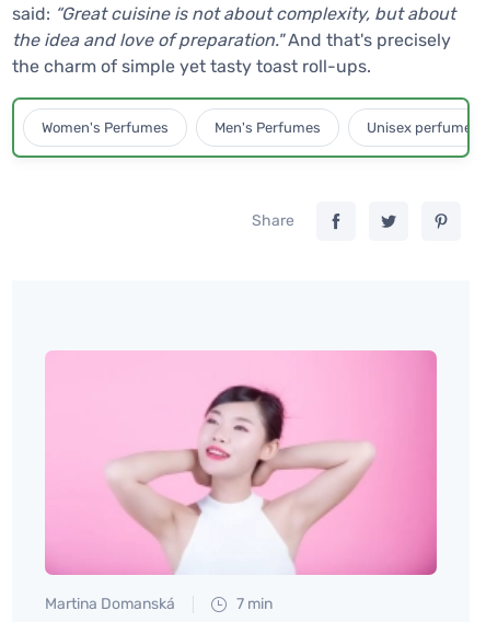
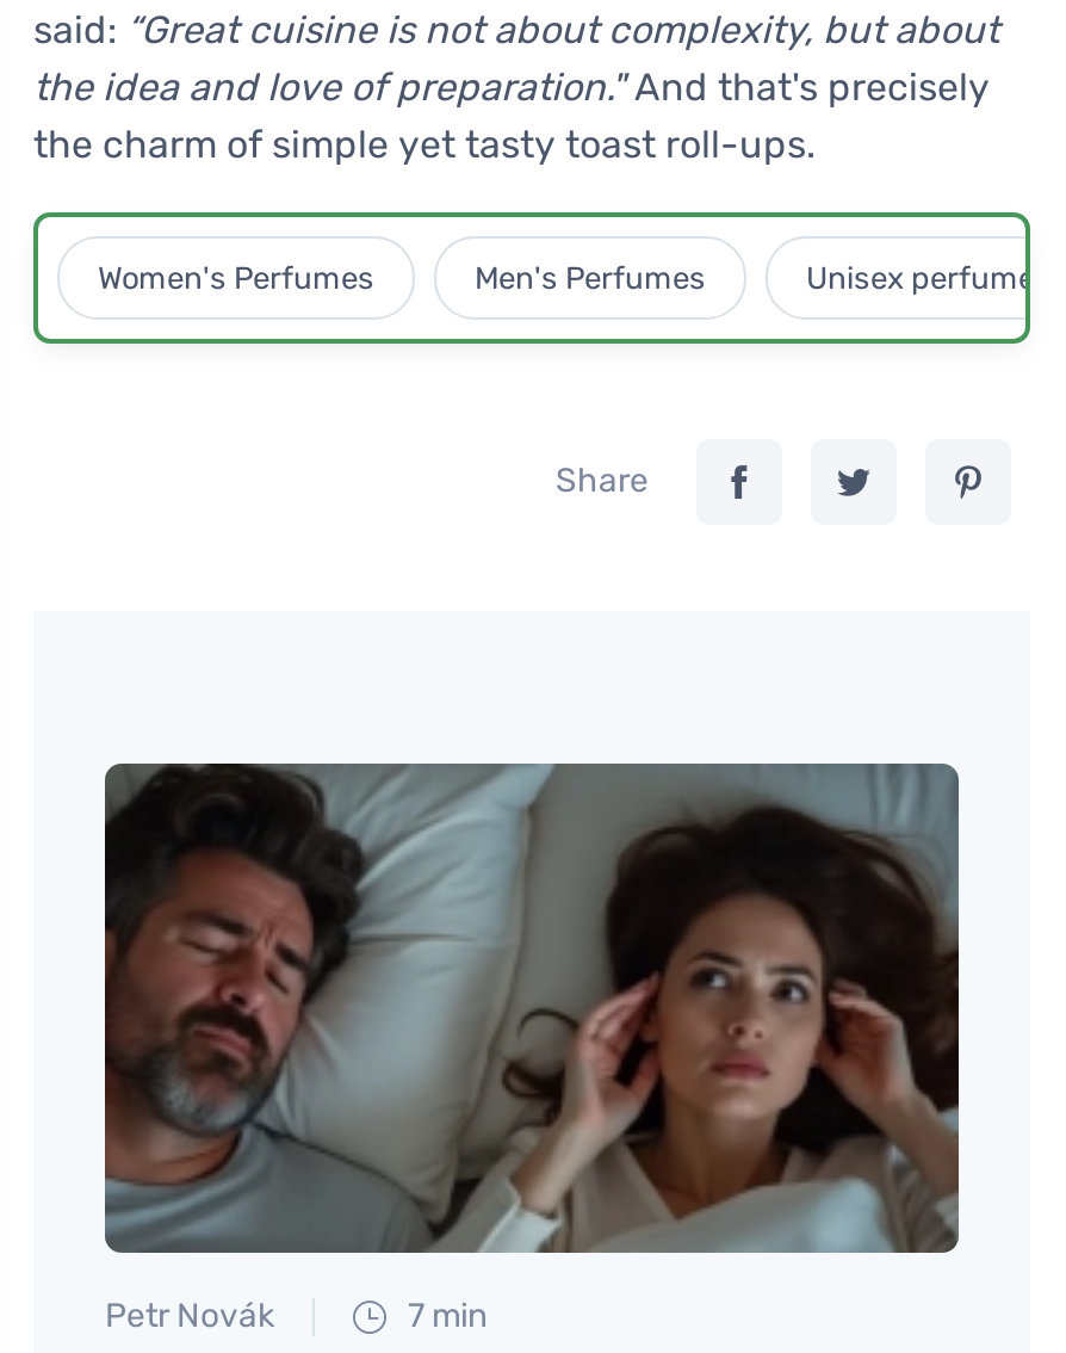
[44,349,438,614] [image] | Martina Domanská -> [103,761,961,1337] [image] | Petr Novák

